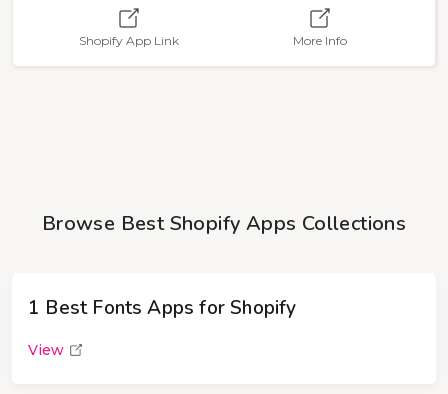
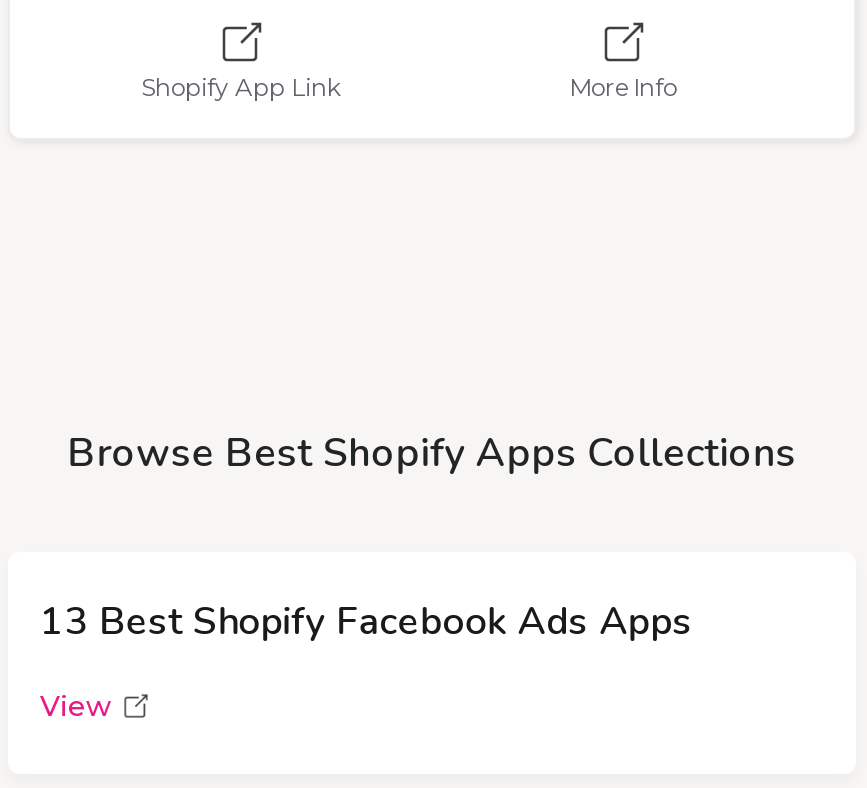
[28,295,297,321] 1 Best Fonts Apps for Shopify -> [40,597,693,649] 13 Best Shopify Facebook Ads Apps

